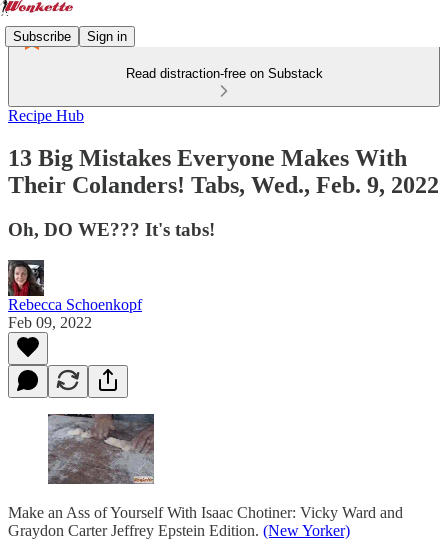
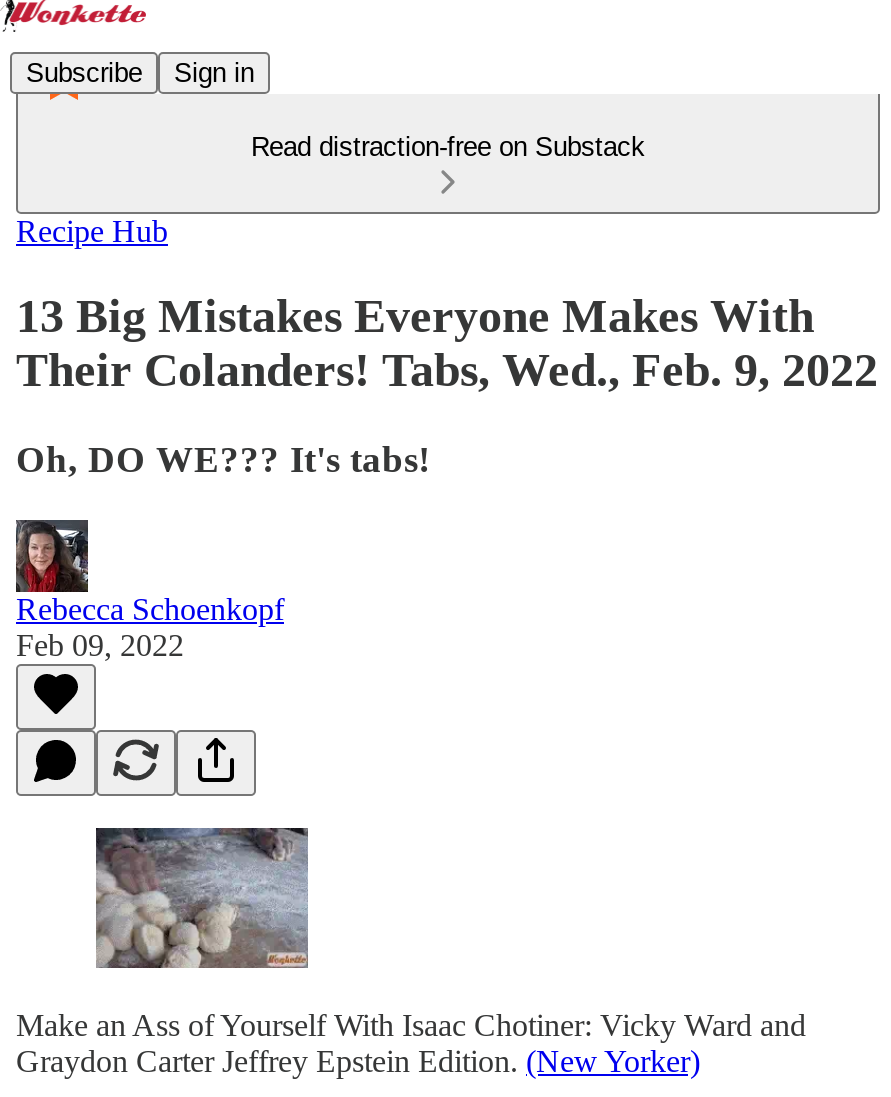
[47,413,155,484] [image] -> [96,826,310,968] [image]

